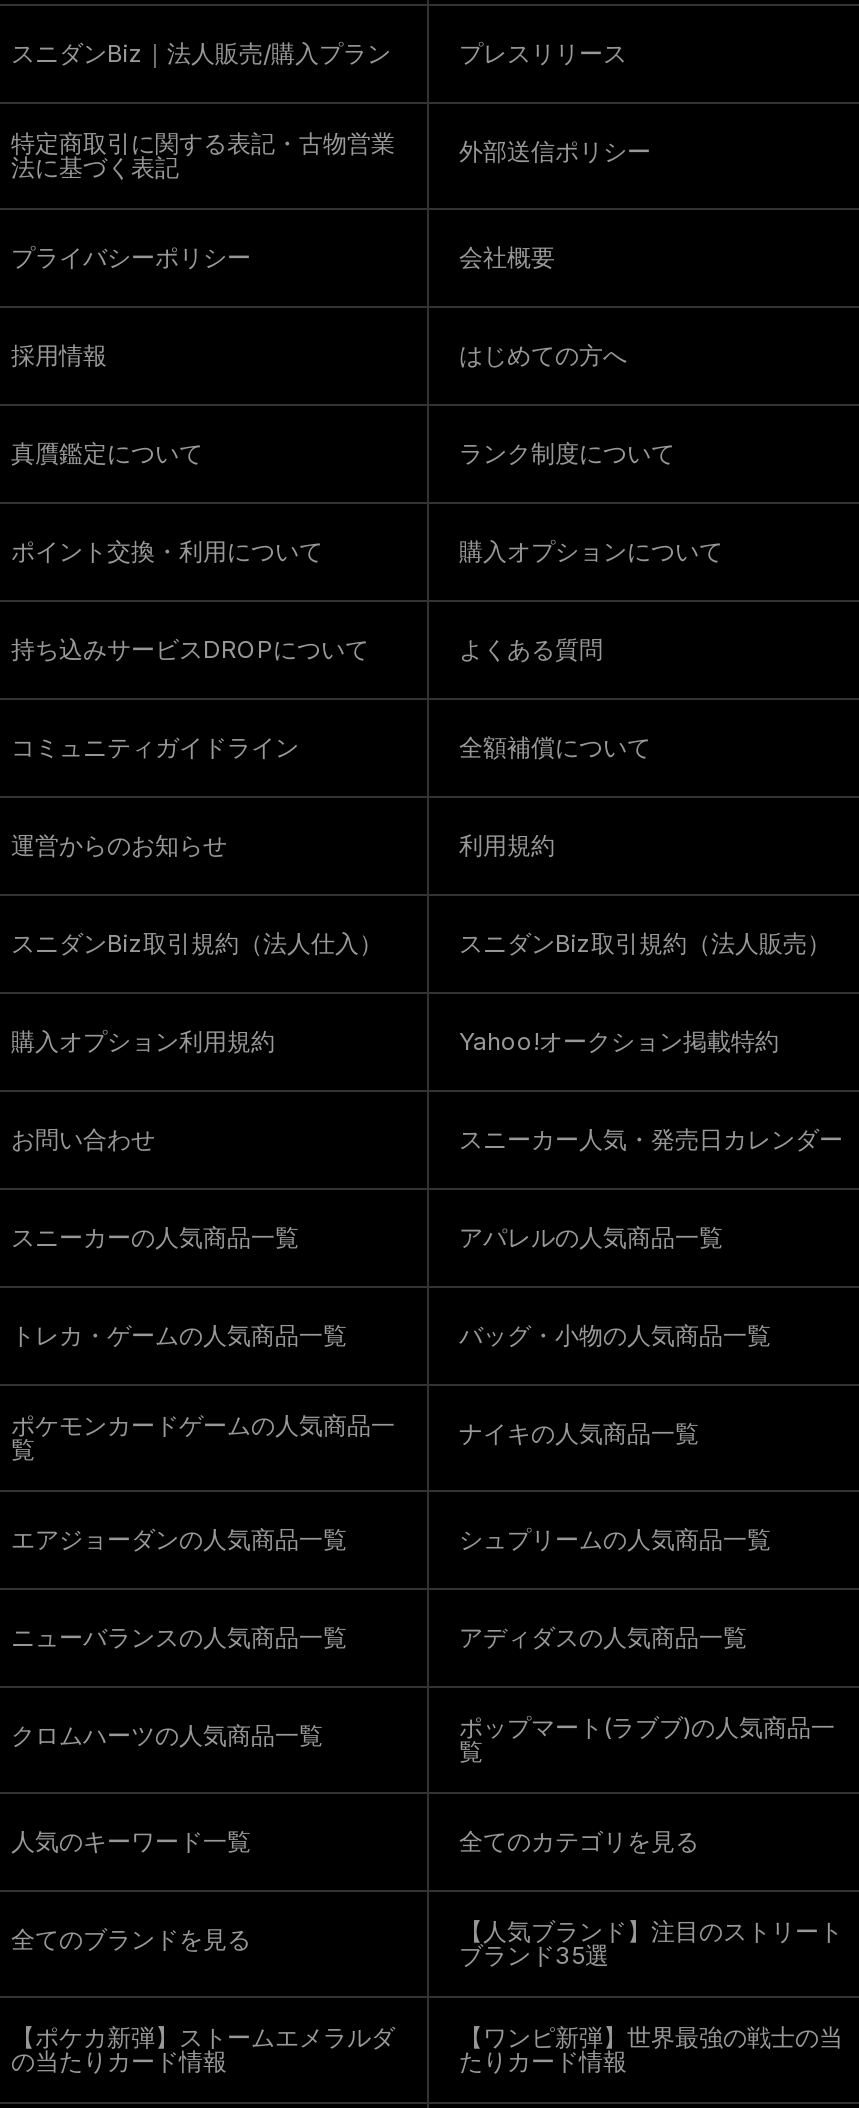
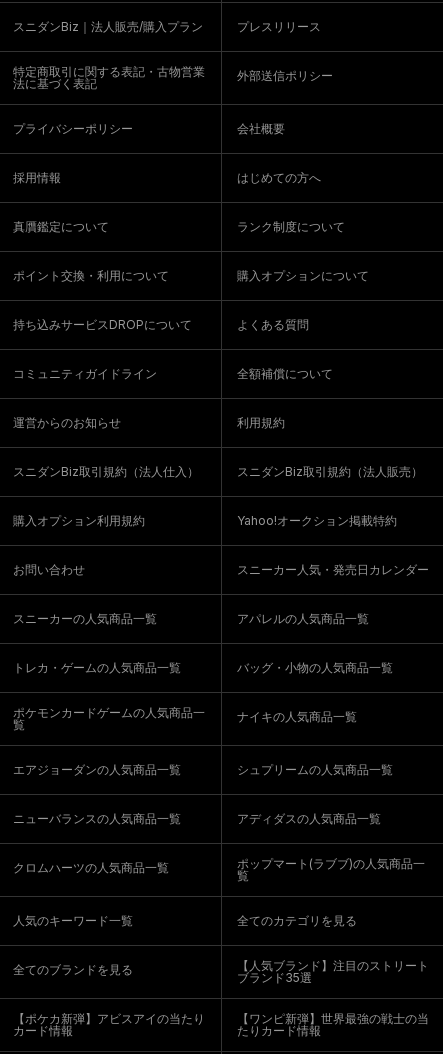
[11,2022,395,2076] 【ポケカ新弾】ストームエメラルダ | の当たりカード情報 -> [13,1011,205,1038] 【ポケカ新弾】アビスアイの当たり | カード情報

